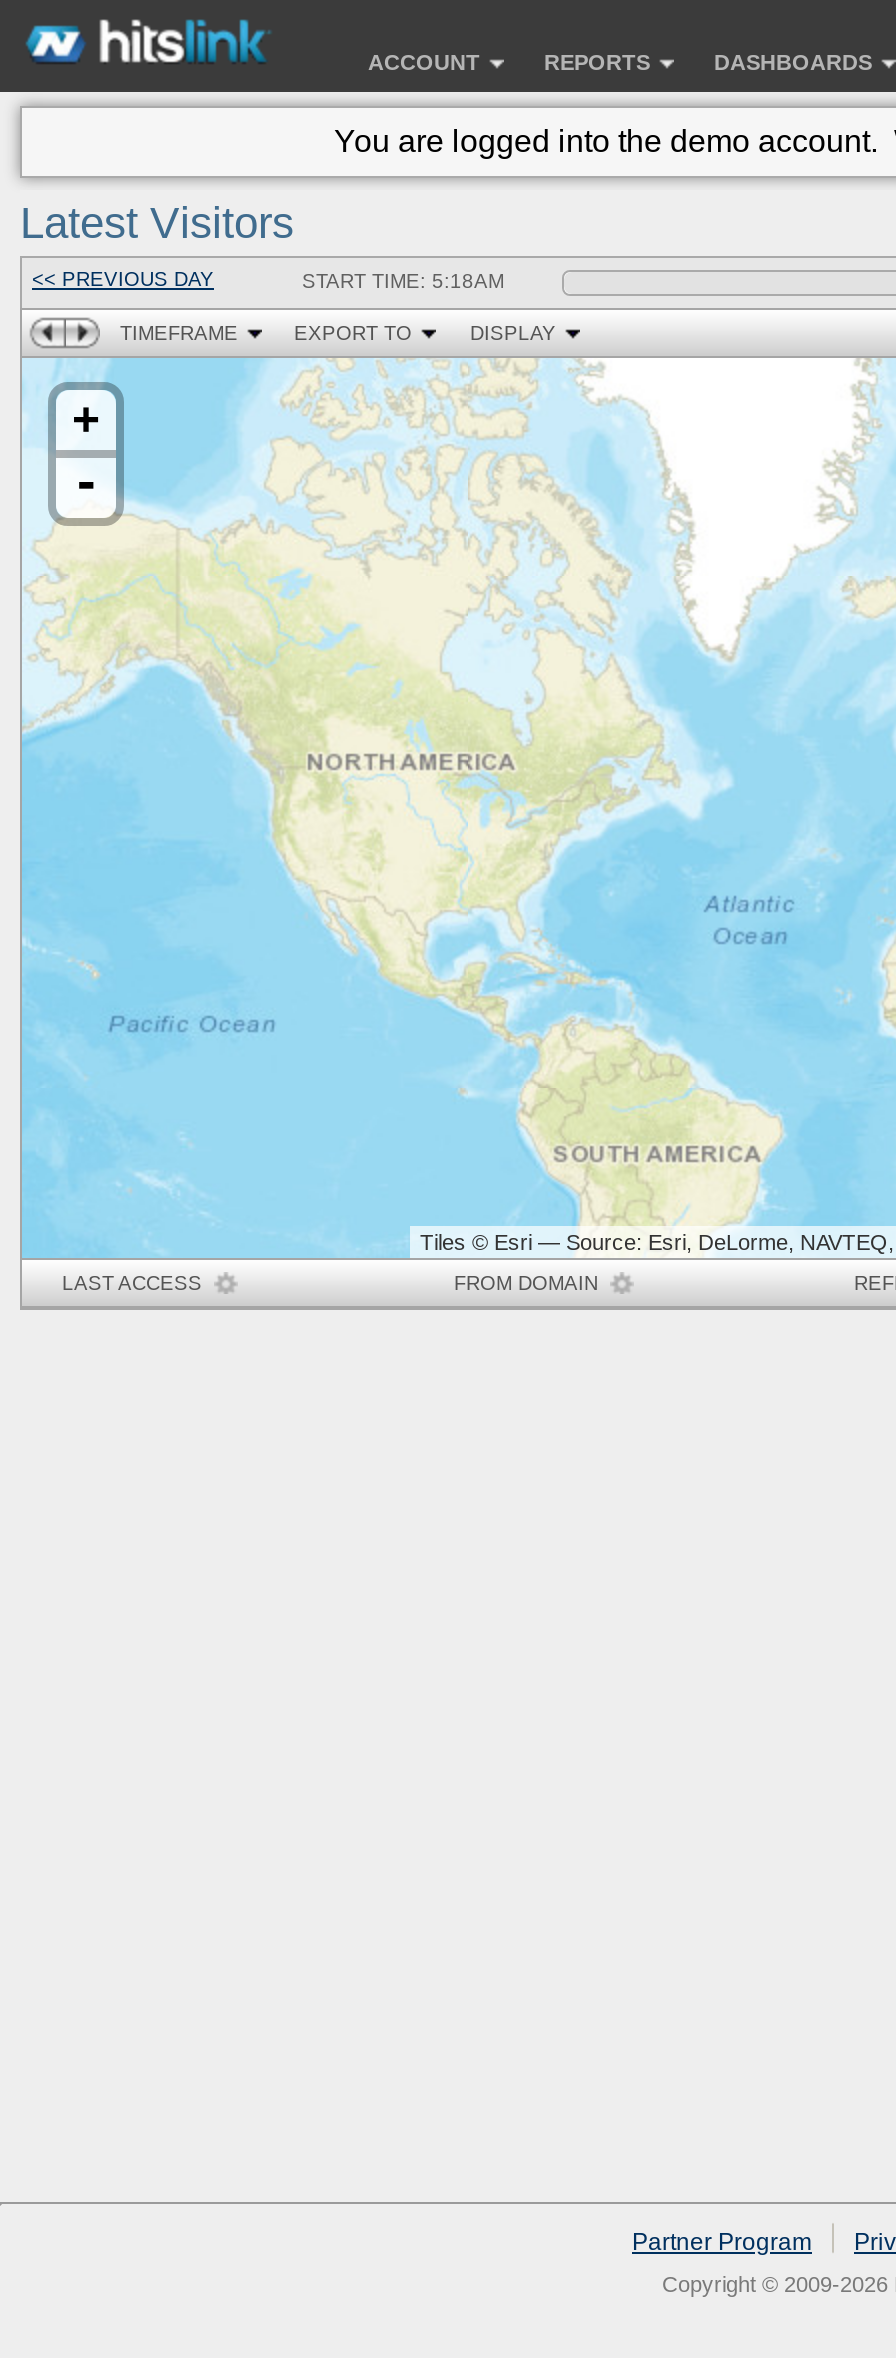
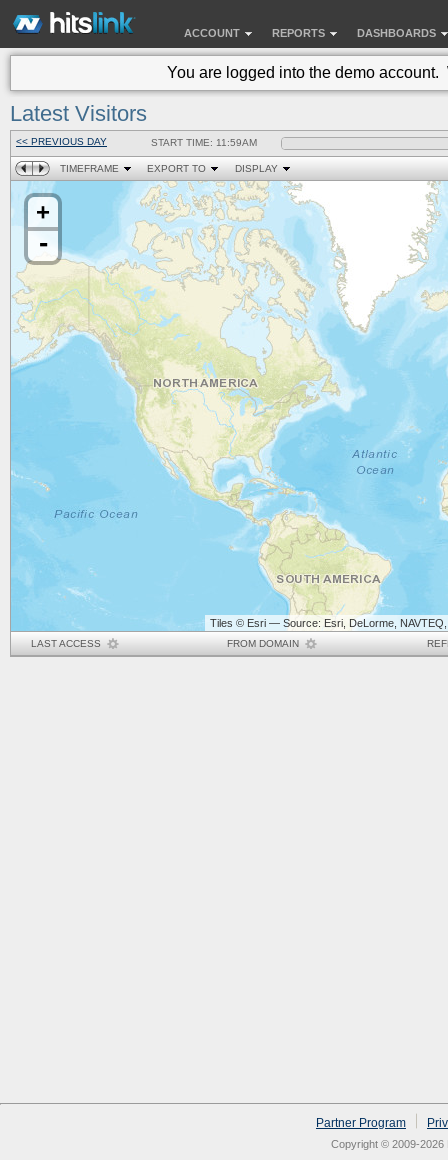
[302,270,504,292] START TIME: 5:18AM -> [151,137,257,148] START TIME: 11:59AM

